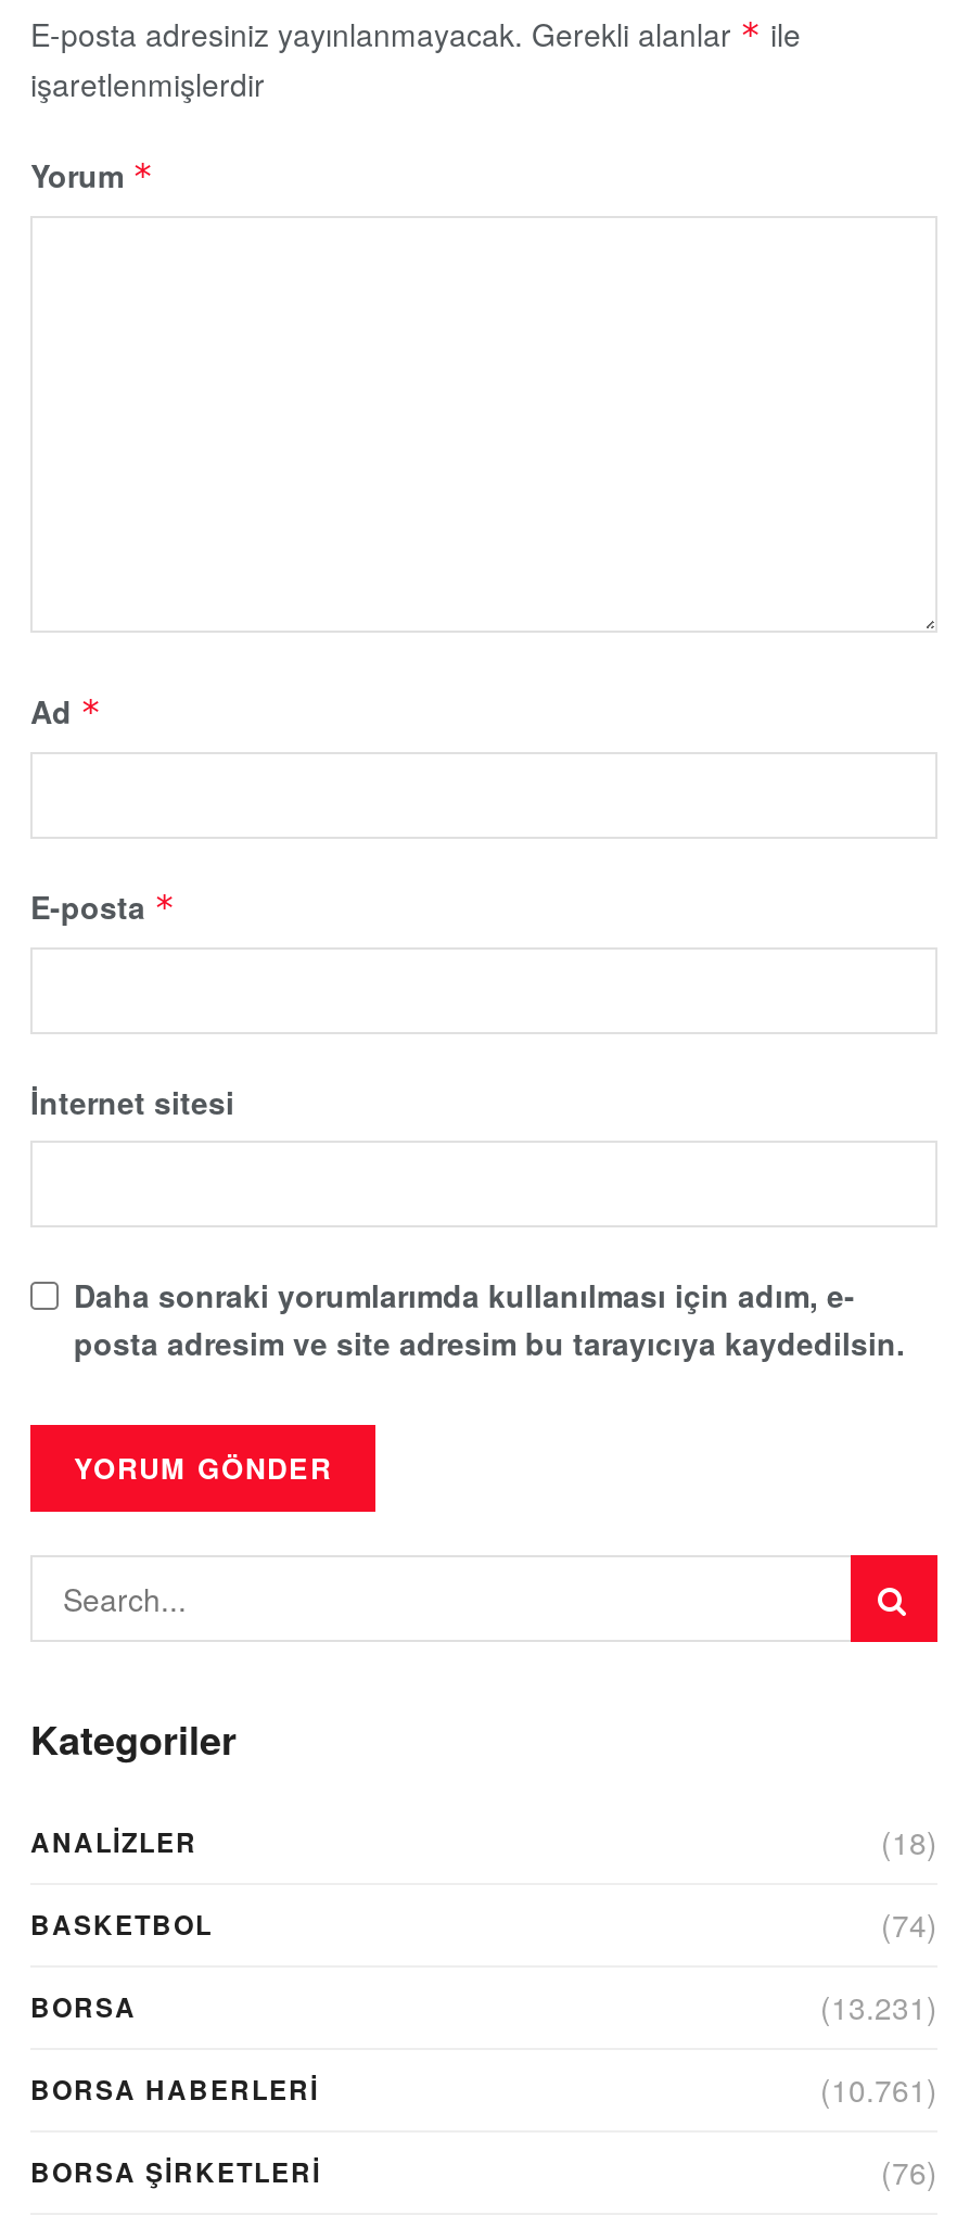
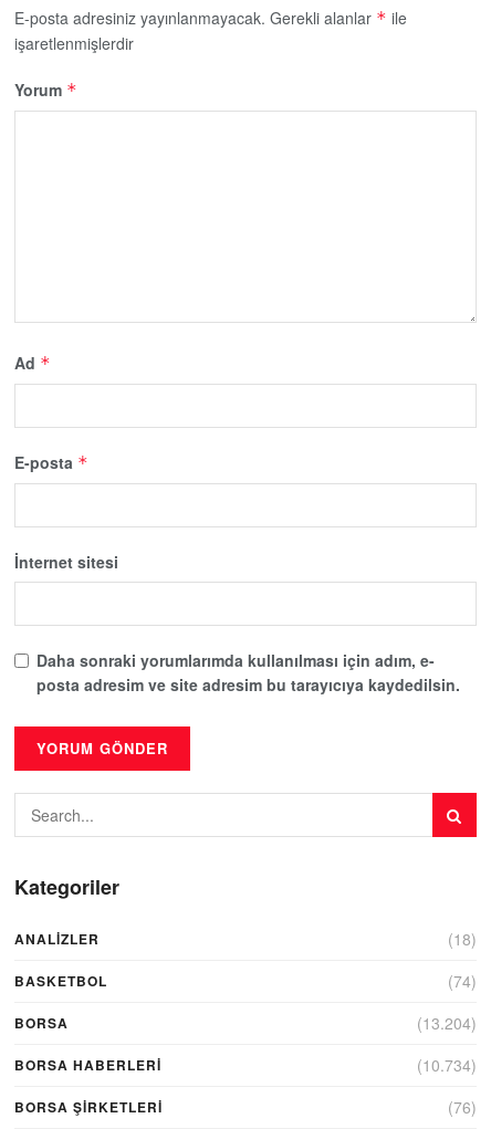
[820,1984,937,2027] (13.231) -> [417,1011,477,1033] (13.204)
[820,2067,937,2110] (10.761) -> [417,1053,477,1075] (10.734)

